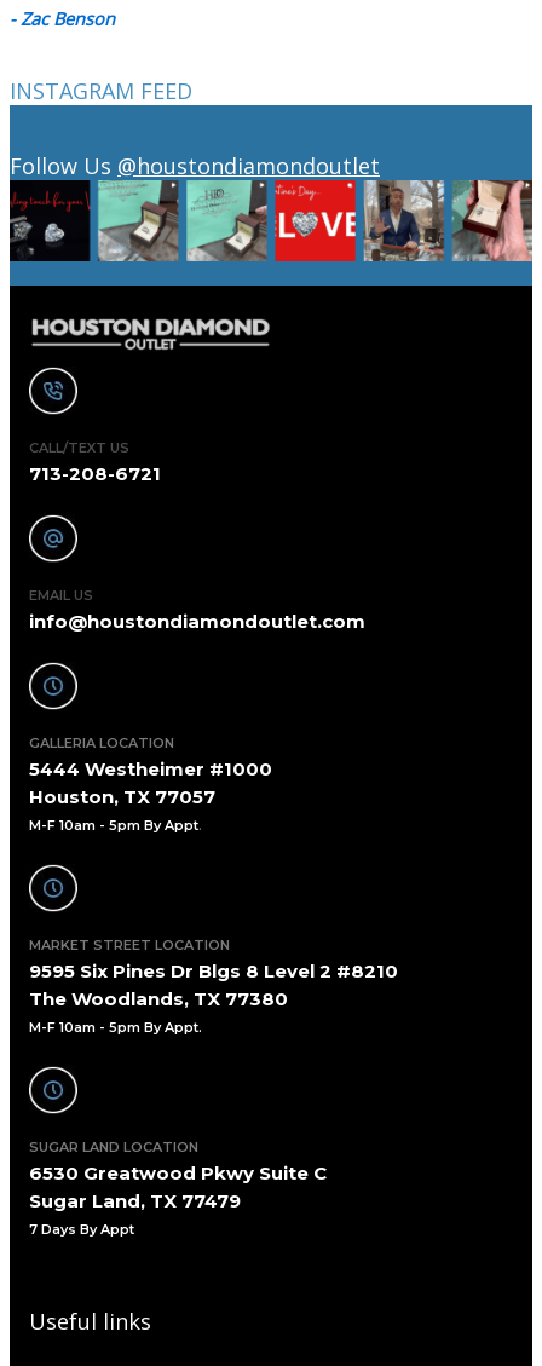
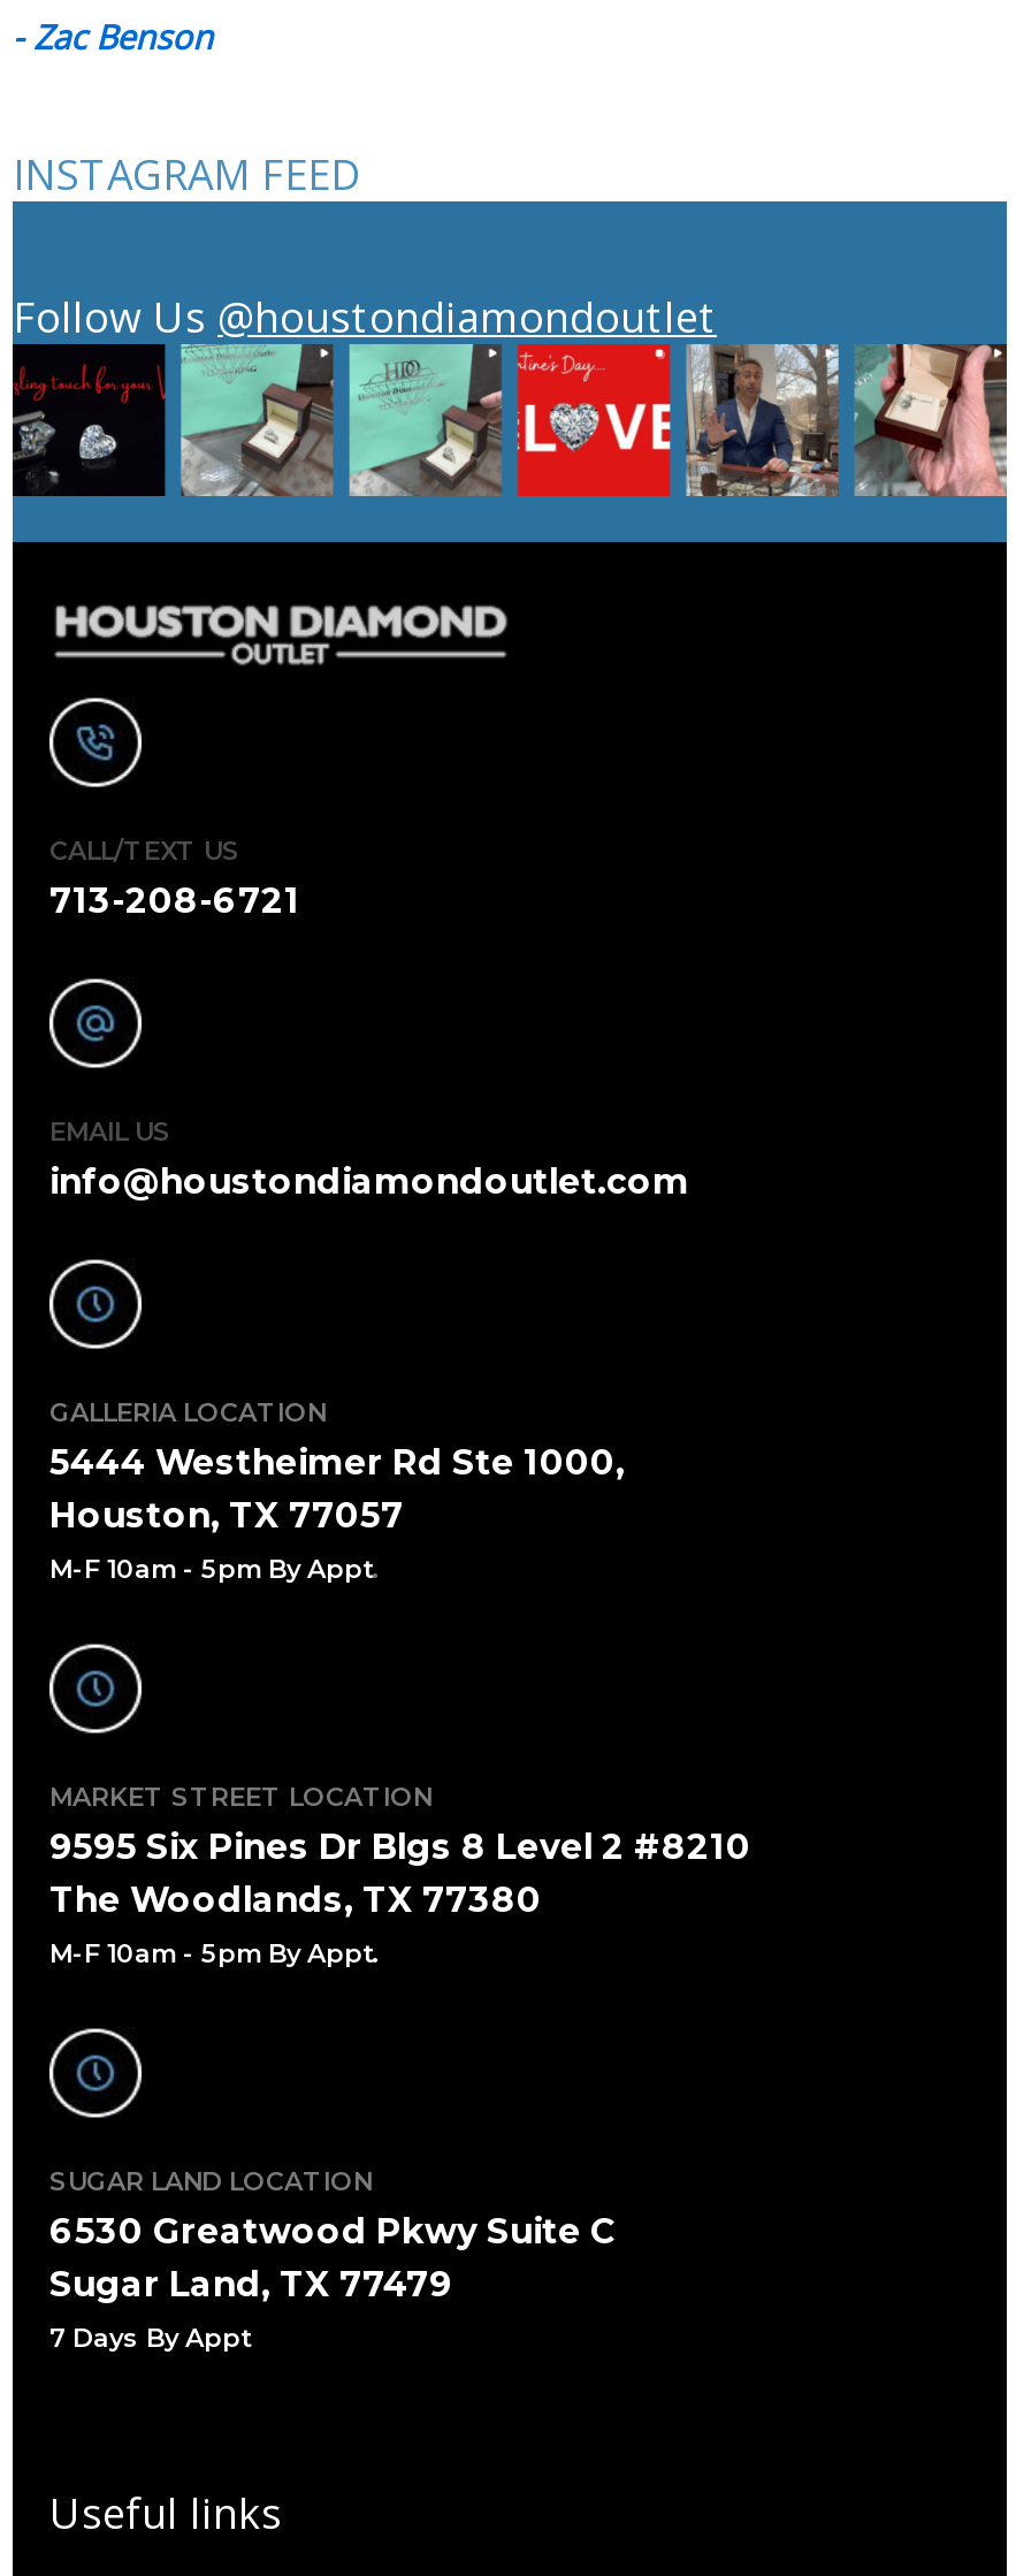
[29,757,272,780] 5444 Westheimer #1000 -> [49,1440,625,1484] 5444 Westheimer Rd Ste 1000,

